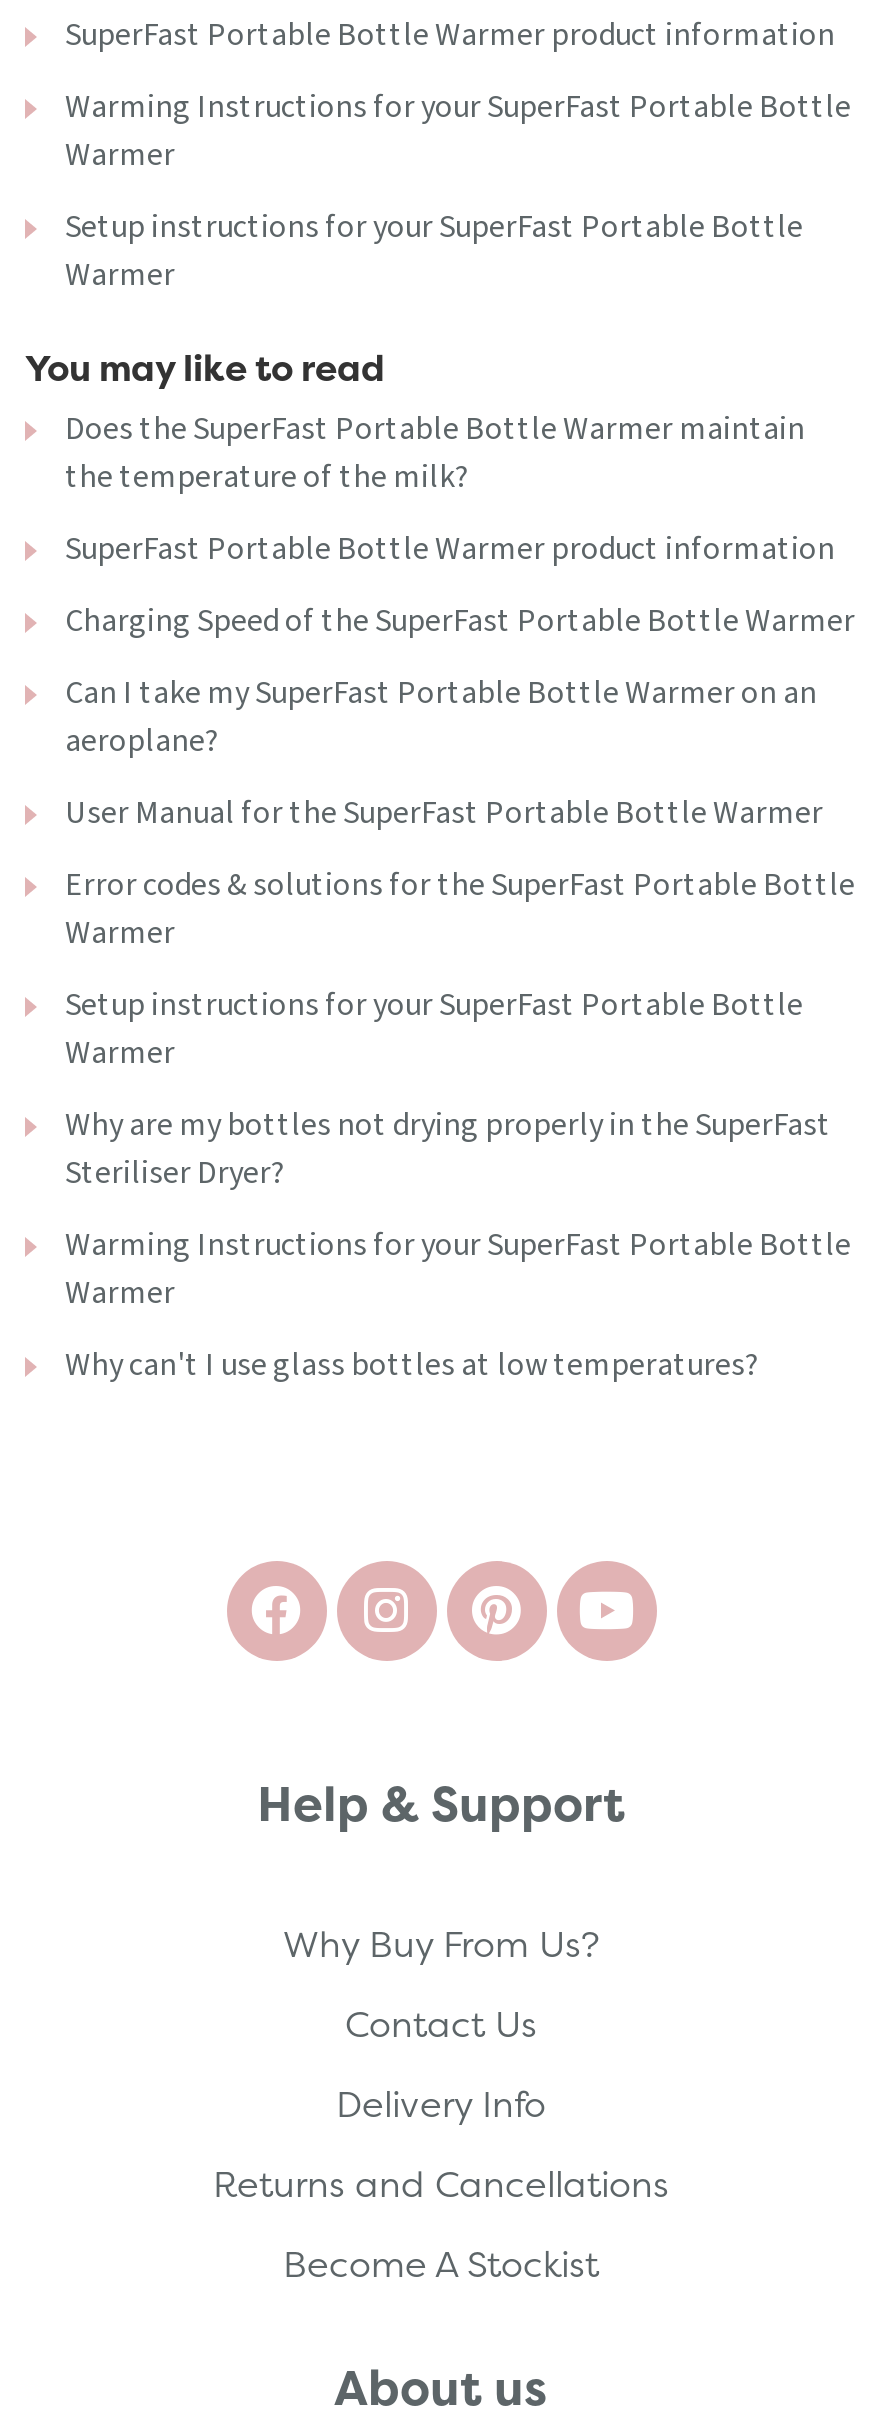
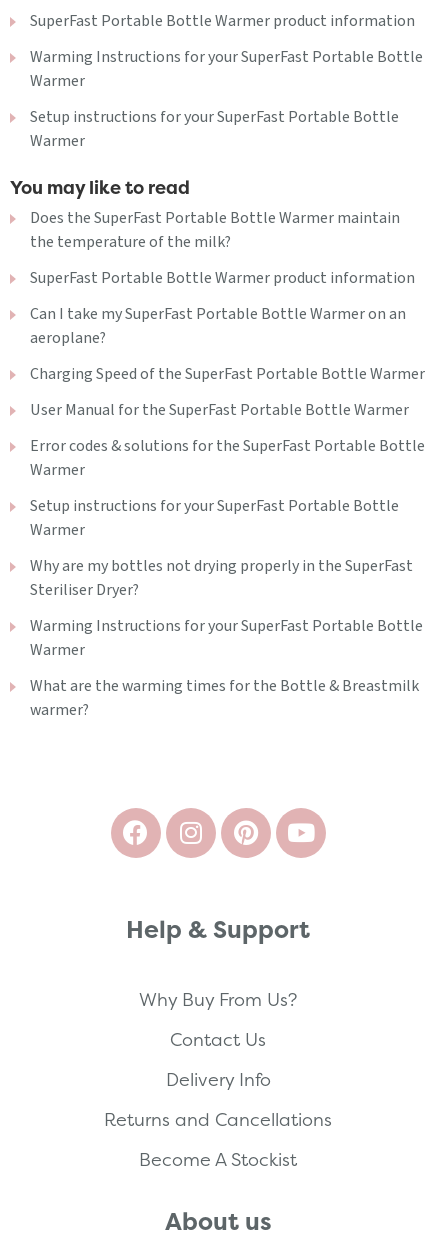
moved [65,598,855,642] -> [30,363,425,385]: Charging Speed of the SuperFast Portable Bottle Warmer
moved [65,670,817,762] -> [30,303,406,349]: Can I take my SuperFast Portable Bottle Warmer on an | aeroplane?
[65,1342,757,1386] Why can't I use glass bottles at low temperatures? -> [30,675,419,721] What are the warming times for the Bottle & Breastmilk | warmer?

